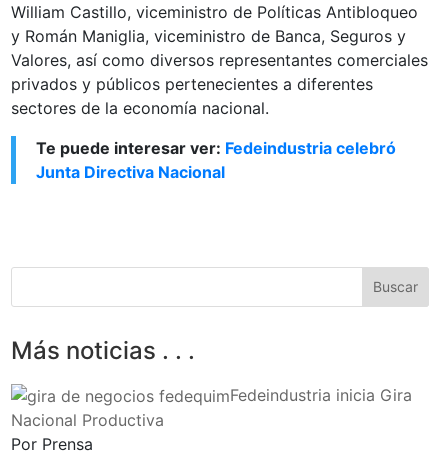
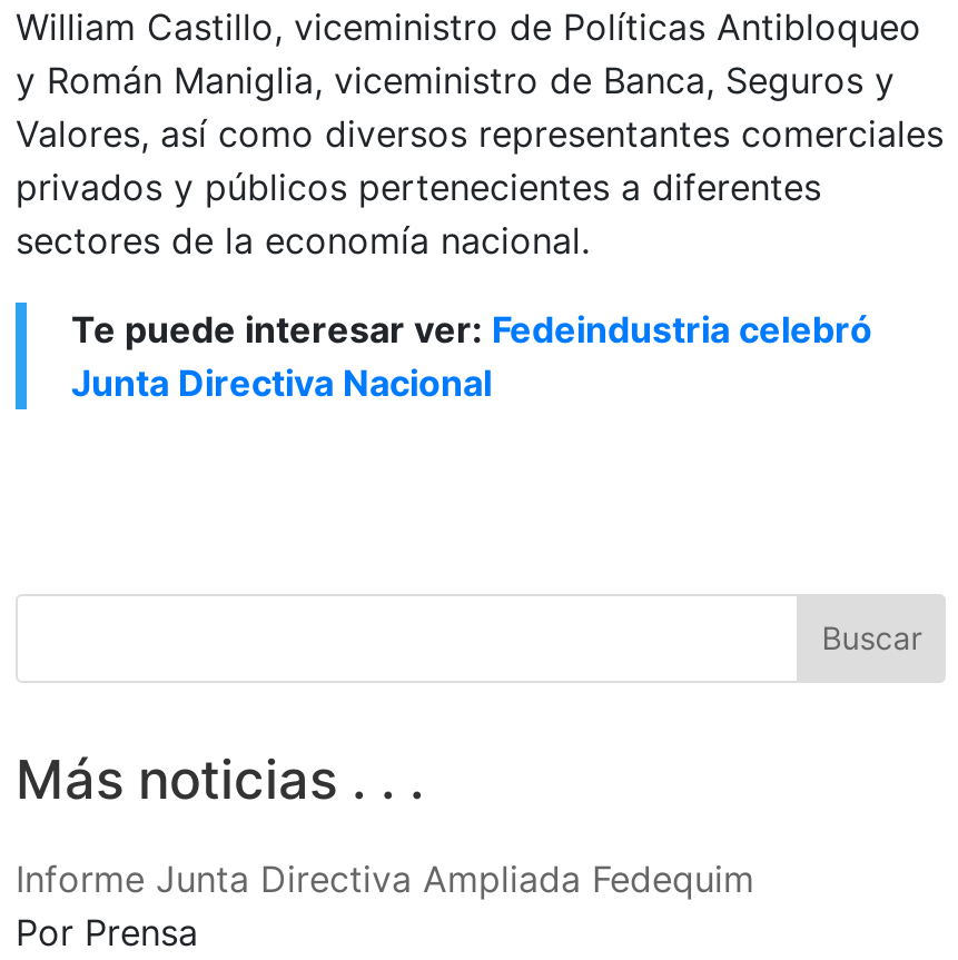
[11,385,412,430] Fedeindustria inicia Gira | Nacional Productiva -> [16,856,754,900] Informe Junta Directiva Ampliada Fedequim

